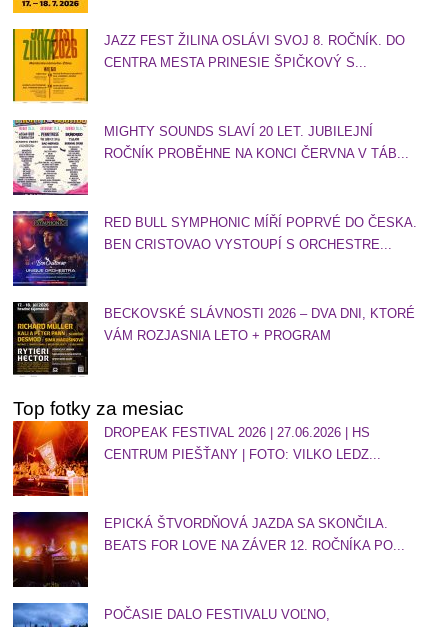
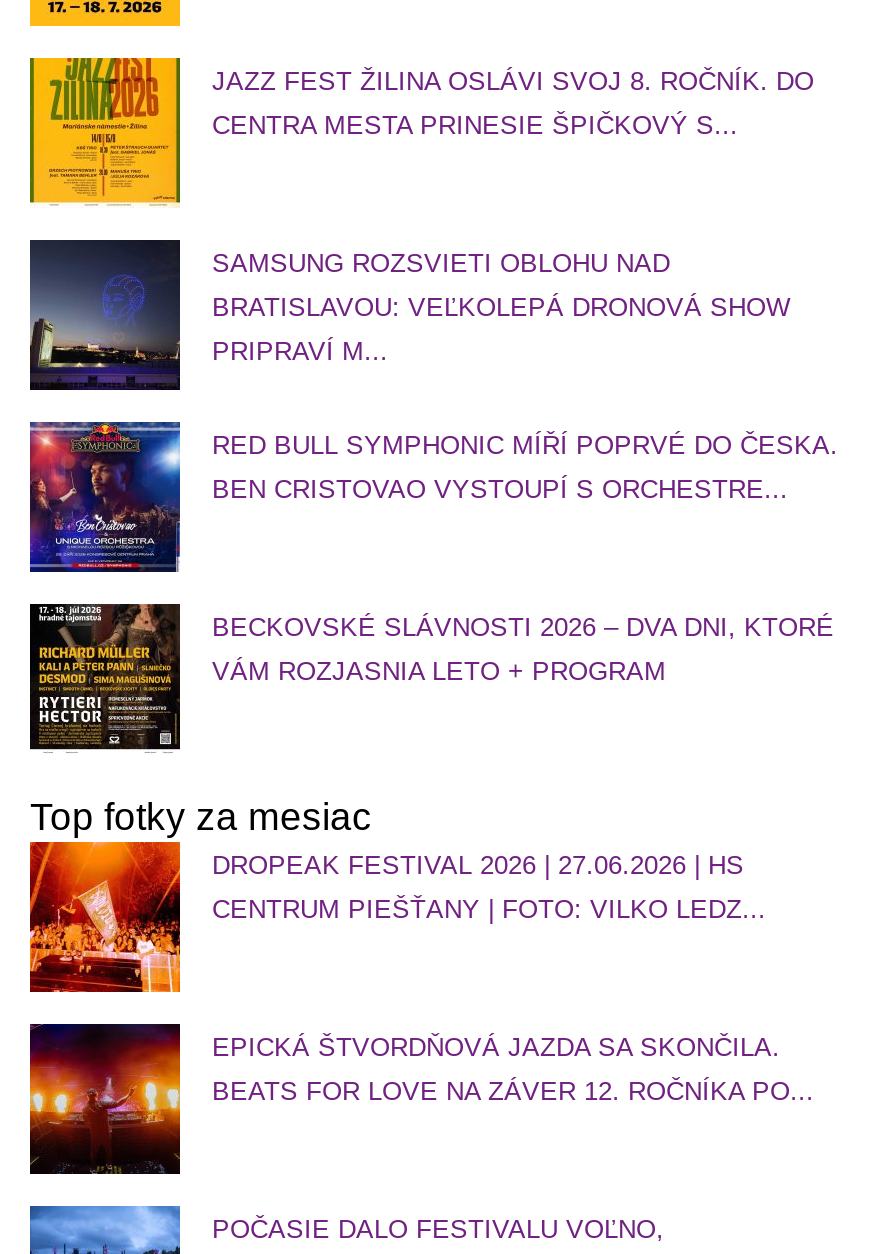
[12,119,409,196] [image] | MIGHTY SOUNDS SLAVÍ 20 LET. JUBILEJNÍ | ROČNÍK PROBĚHNE NA KONCI ČERVNA V TÁB... -> [28,238,790,392] [image] | SAMSUNG ROZSVIETI OBLOHU NAD | BRATISLAVOU: VEĽKOLEPÁ DRONOVÁ SHOW | PRIPRAVÍ M...

